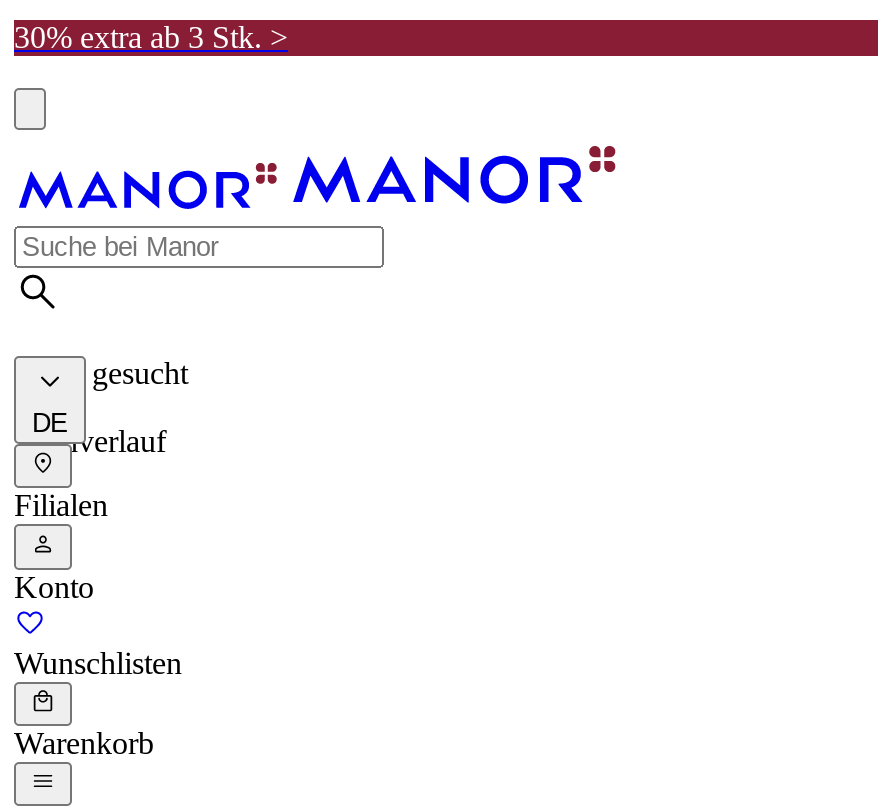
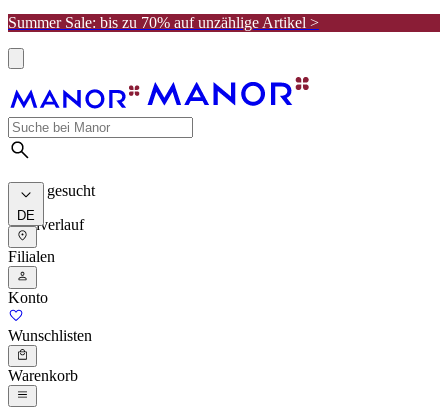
[14,20,288,54] 30% extra ab 3 Stk. > -> [8,14,319,31] Summer Sale: bis zu 70% auf unzählige Artikel >

